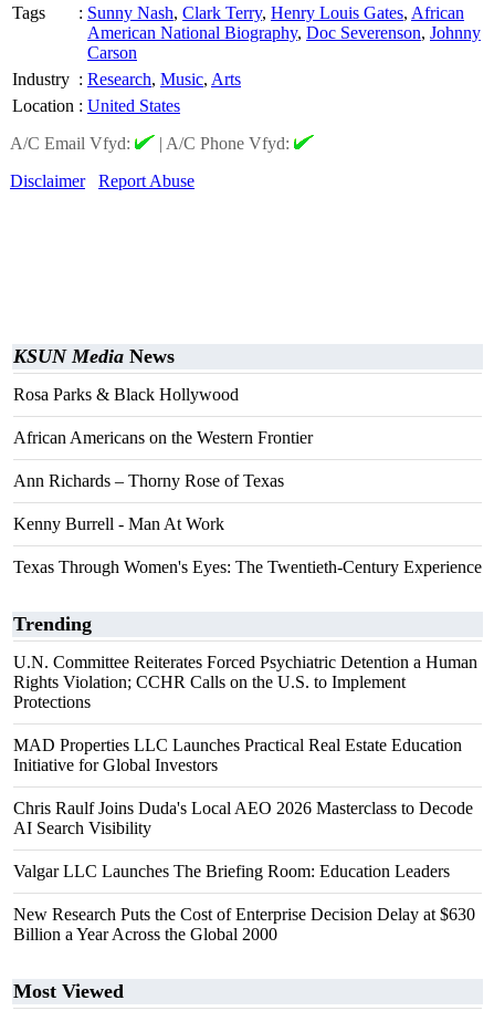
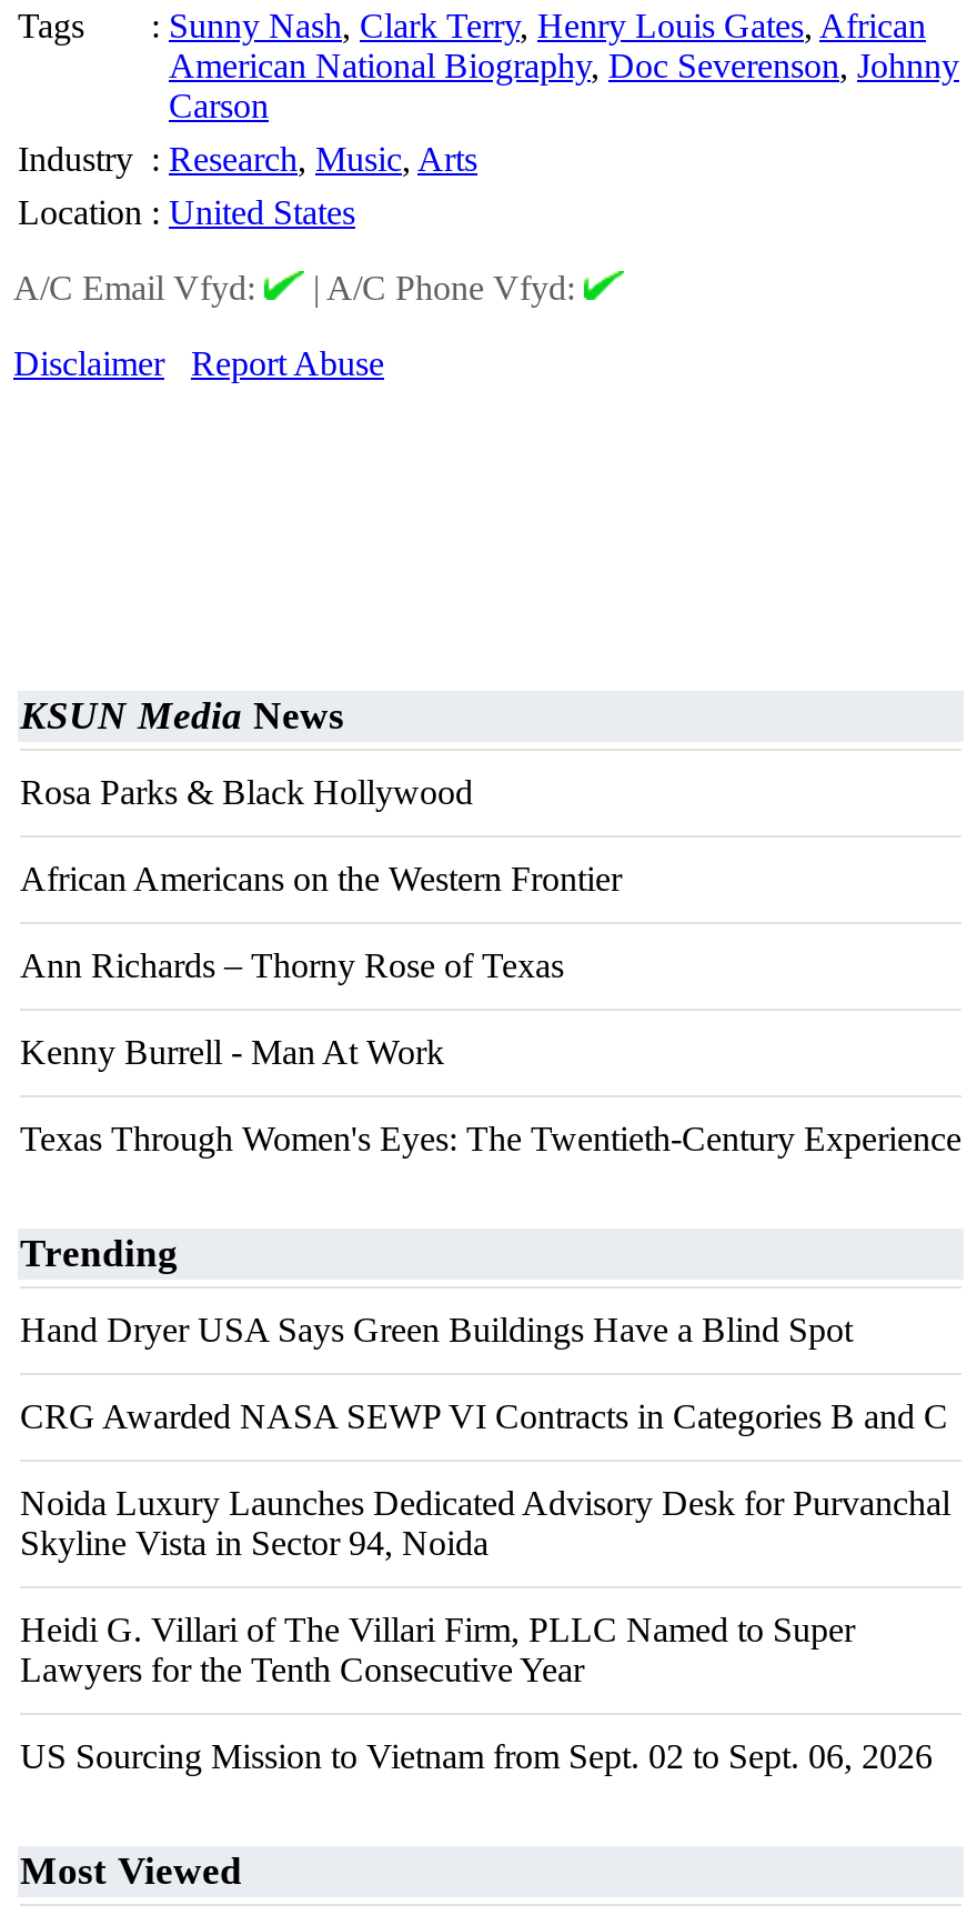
[13,653,477,711] U.N. Committee Reiterates Forced Psychiatric Detention a Human | Rights Violation; CCHR Calls on the U.S. to Implement | Protections -> [20,1311,853,1348] Hand Dryer USA Says Green Buildings Have a Blind Spot
[13,736,462,774] MAD Properties LLC Launches Practical Real Estate Education | Initiative for Global Investors -> [20,1397,948,1435] CRG Awarded NASA SEWP VI Contracts in Categories B and C
[13,799,473,837] Chris Raulf Joins Duda's Local AEO 2026 Masterclass to Decode | AI Search Visibility -> [20,1484,950,1562] Noida Luxury Launches Dedicated Advisory Desk for Purvanchal | Skyline Vista in Sector 94, Noida
[13,862,450,880] Valgar LLC Launches The Briefing Room: Education Leaders -> [20,1611,855,1688] Heidi G. Villari of The Villari Firm, PLLC Named to Super | Lawyers for the Tenth Consecutive Year
[13,905,475,944] New Research Puts the Cost of Enterprise Decision Delay at $630 | Billion a Year Across the Global 2000 -> [20,1737,933,1775] US Sourcing Mission to Vietnam from Sept. 02 to Sept. 06, 2026

